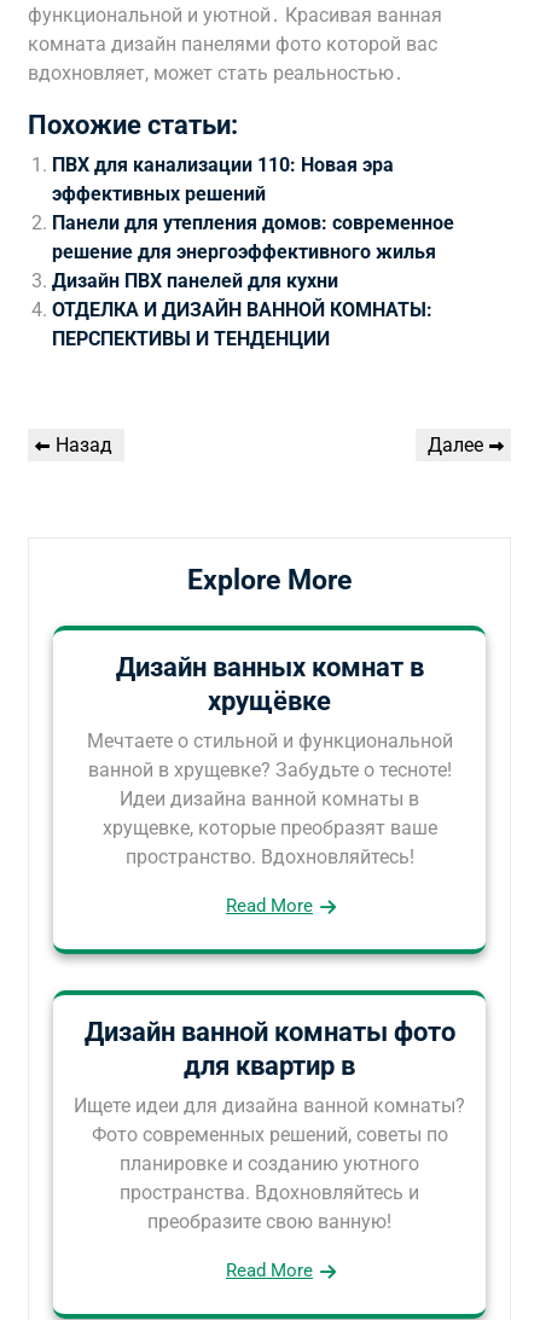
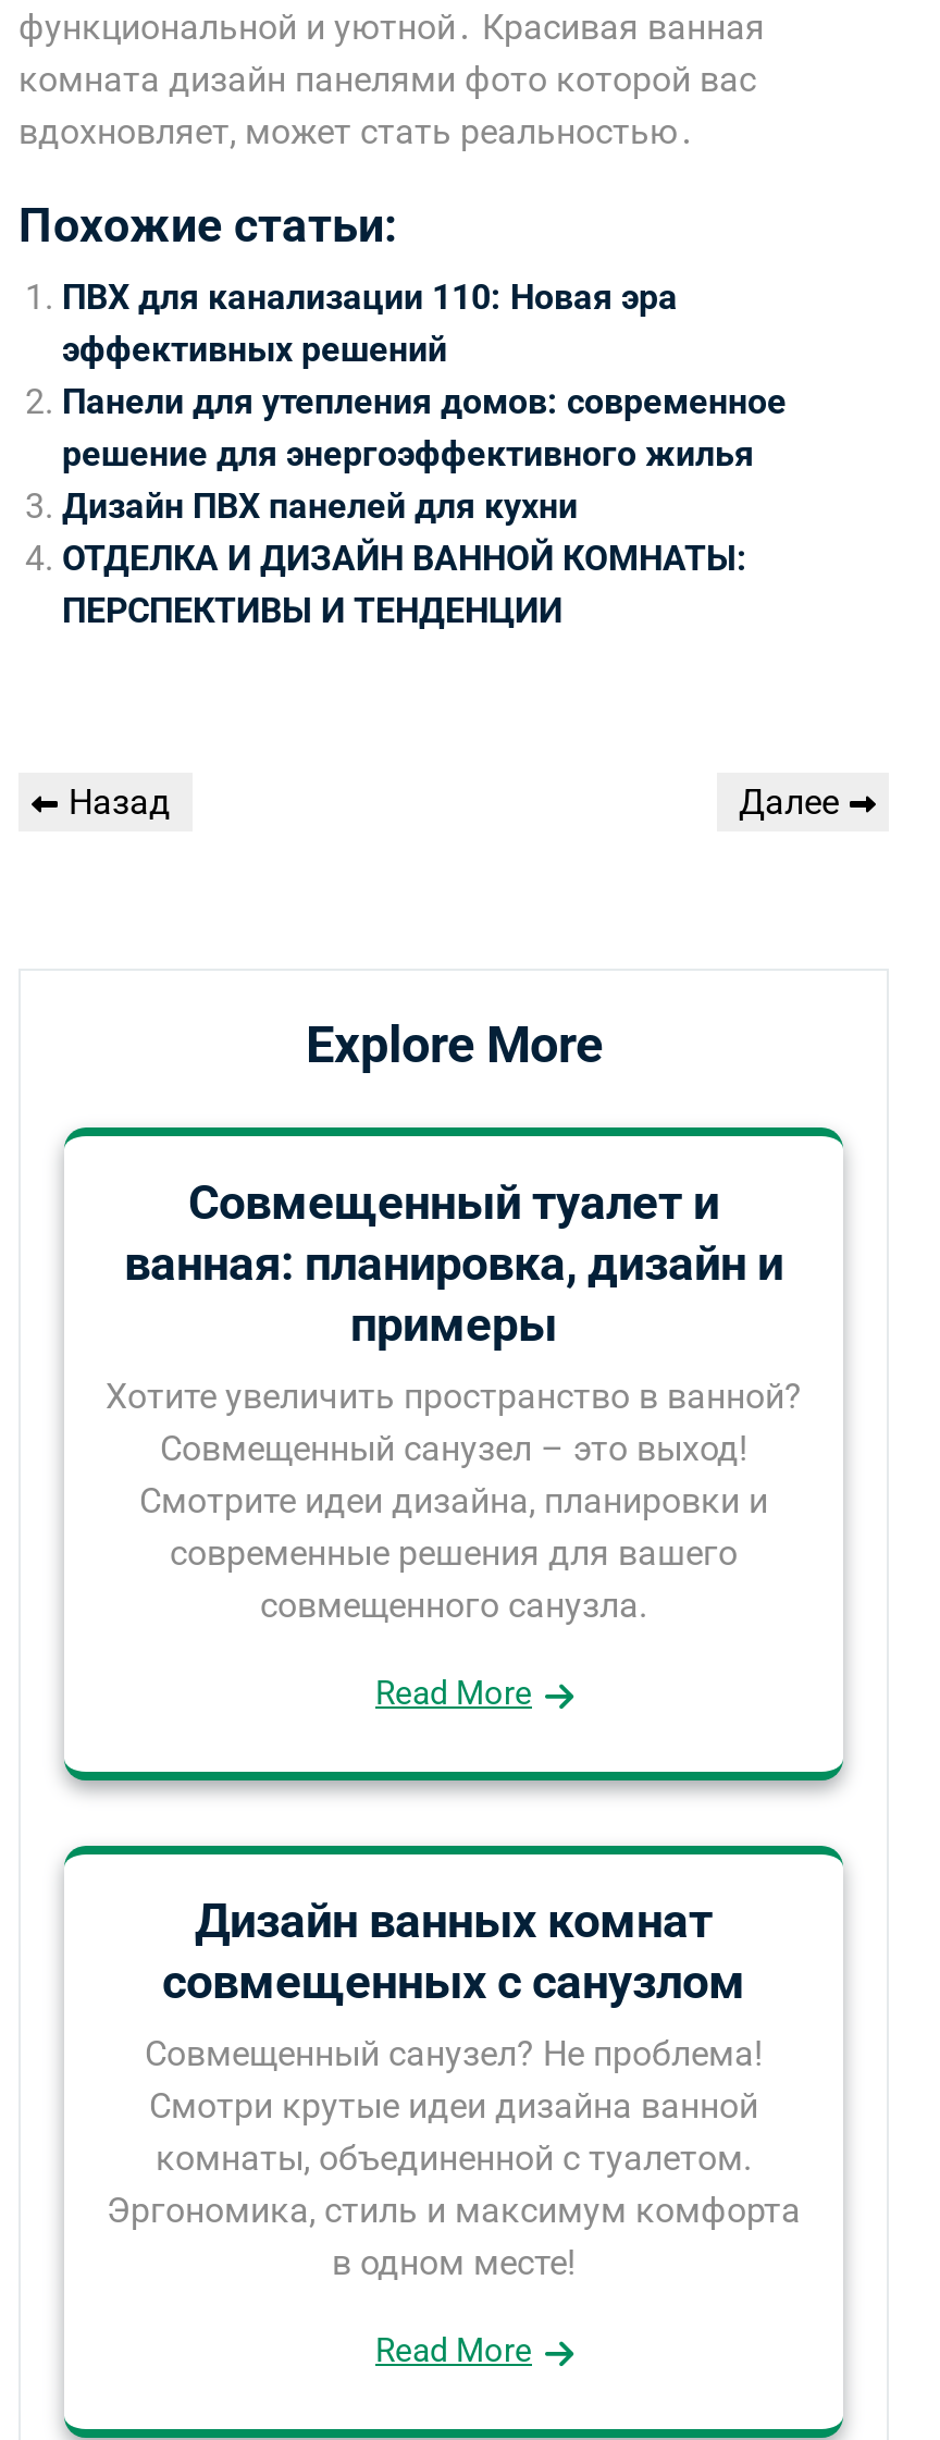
[86,652,452,868] Дизайн ванных комнат в | хрущёвке | Мечтаете о стильной и функциональной | ванной в хрущевке? Забудьте о тесноте! | Идеи дизайна ванной комнаты в | хрущевке, которые преобразят ваше | пространство. Вдохновляйтесь! -> [106,1175,802,1626] Совмещенный туалет и | ванная: планировка, дизайн и | примеры | Хотите увеличить пространство в ванной? | Совмещенный санузел – это выход! | Смотрите идеи дизайна, планировки и | современные решения для вашего | совмещенного санузла.
[74,1017,465,1233] Дизайн ванной комнаты фото | для квартир в | Ищете идеи для дизайна ванной комнаты? | Фото современных решений, советы по | планировке и созданию уютного | пространства. Вдохновляйтесь и | преобразите свою ванную! -> [107,1894,801,2283] Дизайн ванных комнат | совмещенных с санузлом | Совмещенный санузел? Не проблема! | Смотри крутые идеи дизайна ванной | комнаты, объединенной с туалетом. | Эргономика, стиль и максимум комфорта | в одном месте!

